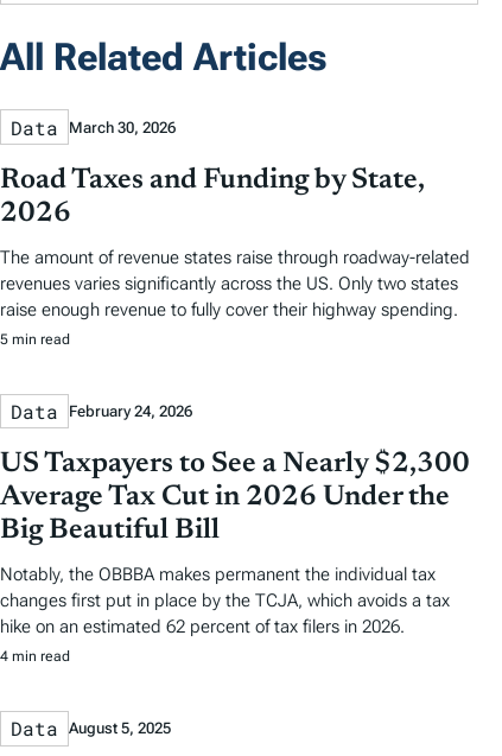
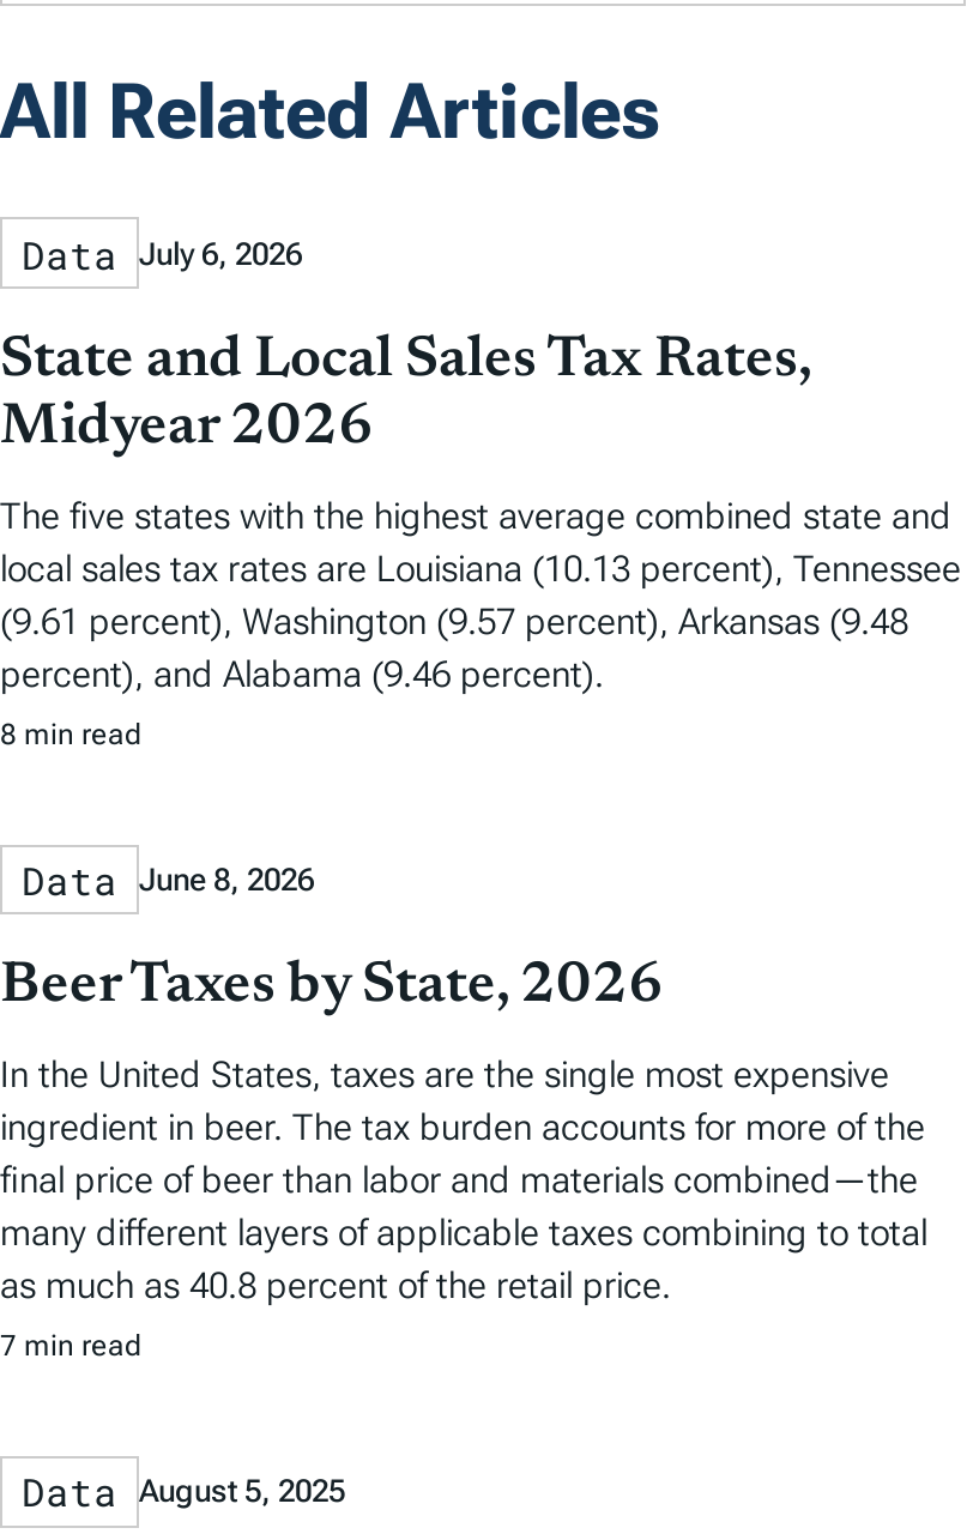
[11,115,176,140] Data March 30, 2026 -> [22,228,302,278] Data July 6, 2026
[0,166,424,228] Road Taxes and Funding by State, | 2026 -> [0,331,810,456] State and Local Sales Tax Rates, | Midyear 2026
[0,247,470,320] The amount of revenue states raise through roadway-related | revenues varies significantly across the US. Only two states | raise enough revenue to fully cover their highway spending. -> [0,494,961,696] The five states with the highest average combined state and | local sales tax rates are Louisiana (10.13 percent), Tennessee | (9.61 percent), Washington (9.57 percent), Arkansas (9.48 | percent), and Alabama (9.46 percent).
[0,331,70,347] 5 min read -> [0,717,141,751] 8 min read
[11,399,192,424] Data February 24, 2026 -> [22,854,314,905] Data June 8, 2026
[0,450,470,545] US Taxpayers to See a Nearly $2,300 | Average Tax Cut in 2026 Under the | Big Beautiful Bill -> [0,958,664,1016] Beer Taxes by State, 2026
[0,564,450,638] Notably, the OBBBA makes permanent the individual tax | changes first put in place by the TCJA, which avoids a tax | hike on an estimated 62 percent of tax filers in 2026. -> [0,1054,927,1308] In the United States, taxes are the single most expensive | ingredient in beer. The tax burden accounts for more of the | final price of beer than labor and materials combined—the | many different layers of applicable taxes combining to total | as much as 40.8 percent of the retail price.
[0,648,70,665] 4 min read -> [0,1330,141,1363] 7 min read

